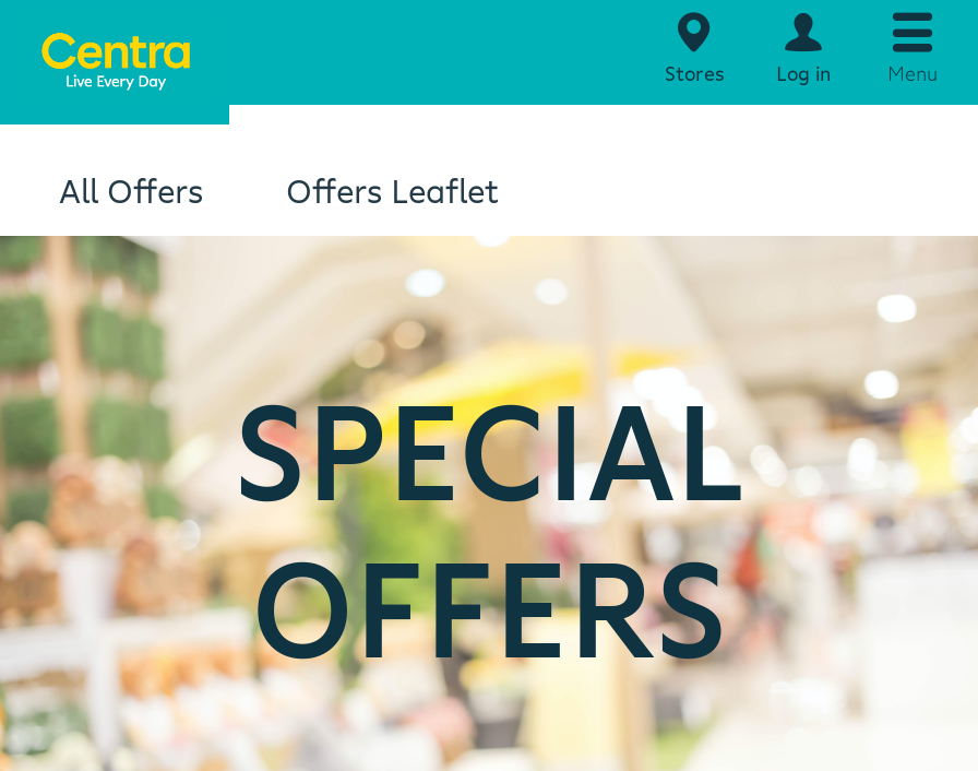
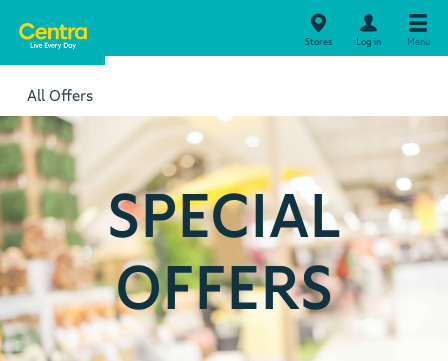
[286,168,500,212] Offers Leaflet -> none

